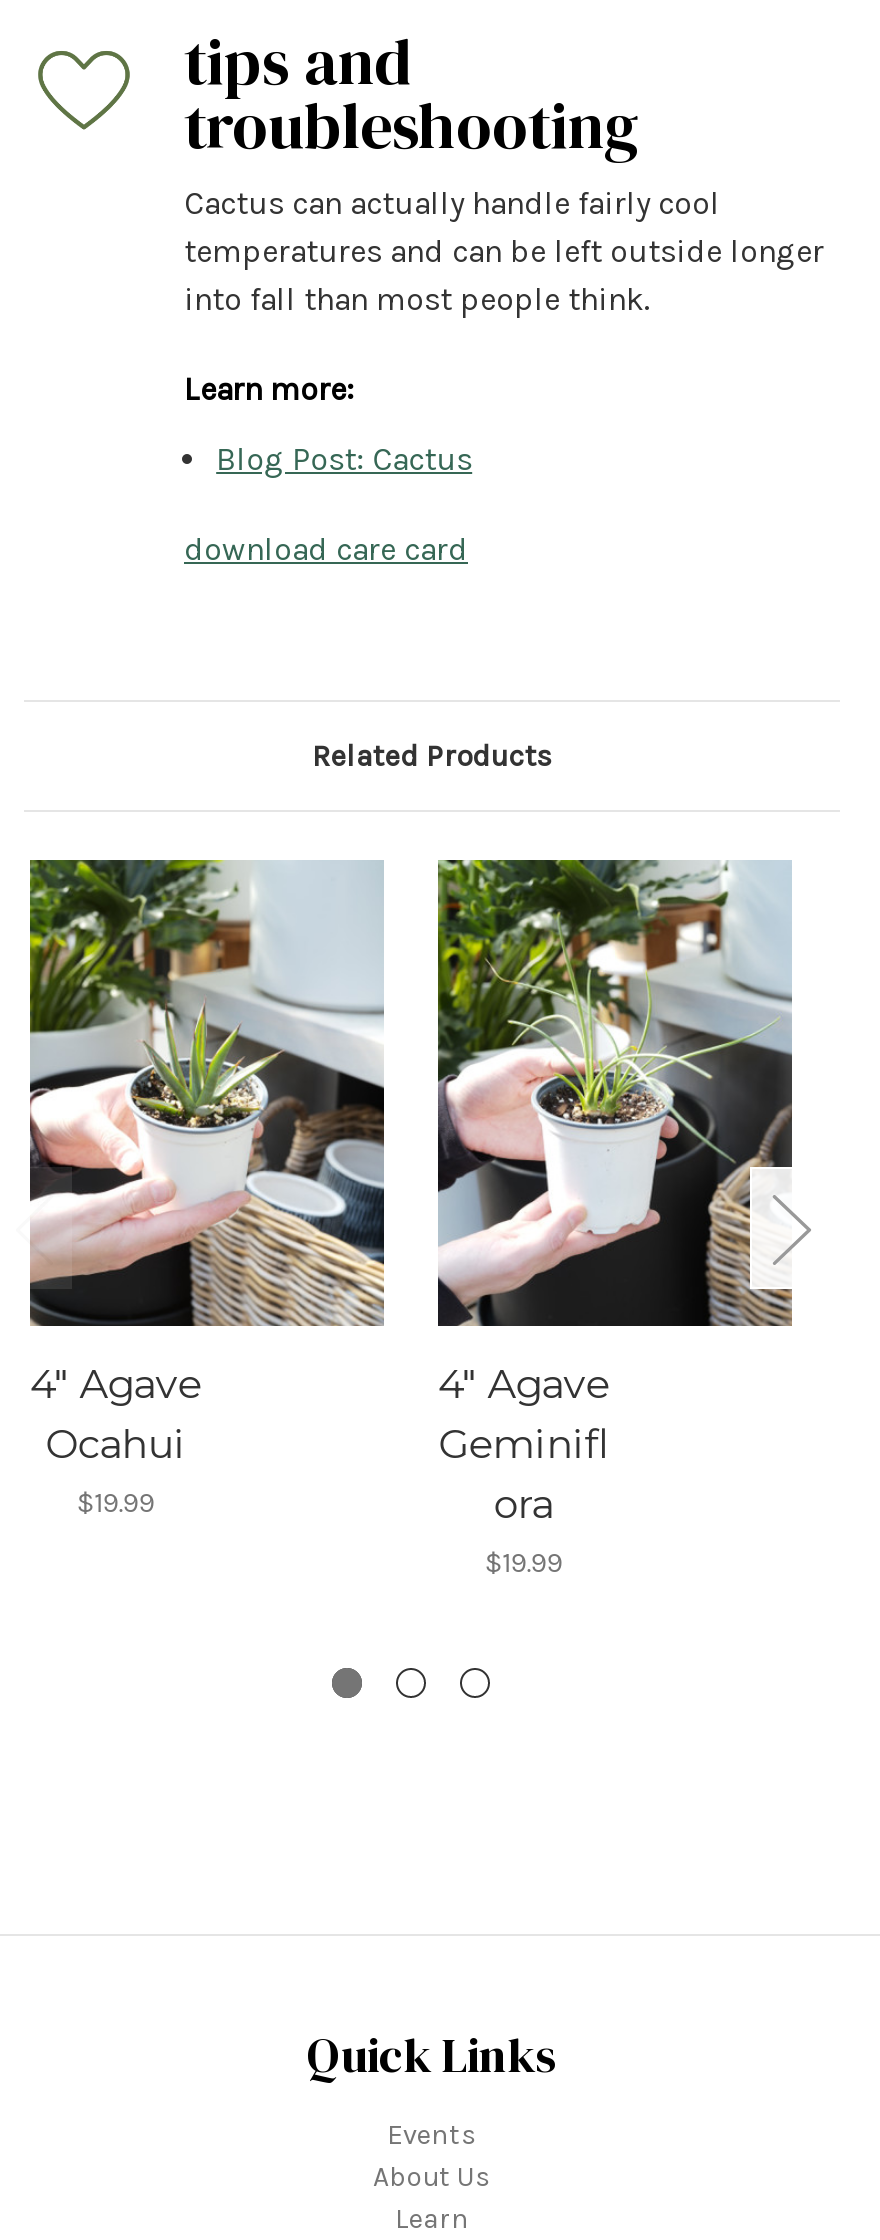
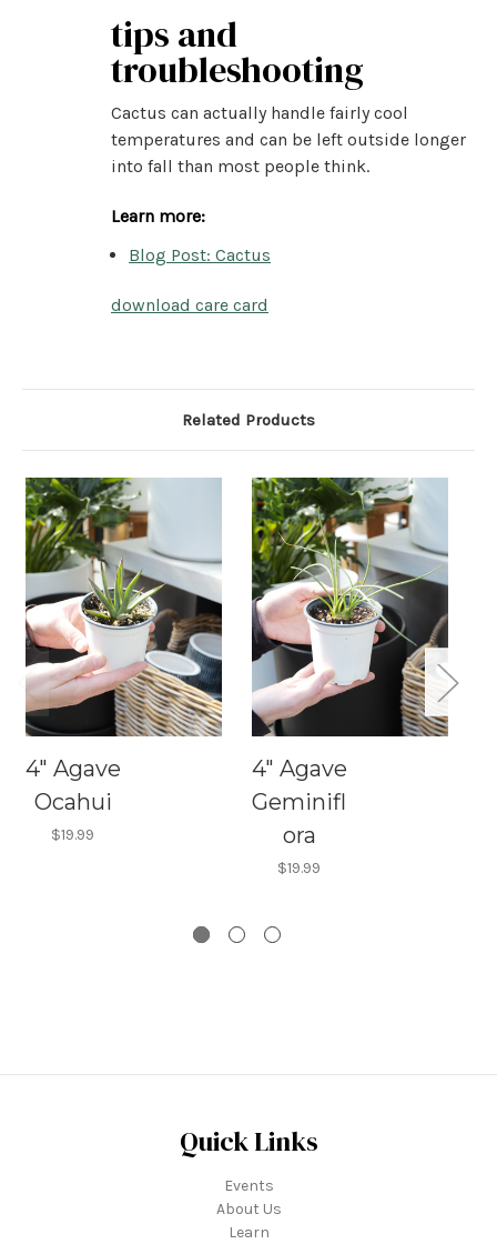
[36,48,132,130] [image] -> none

